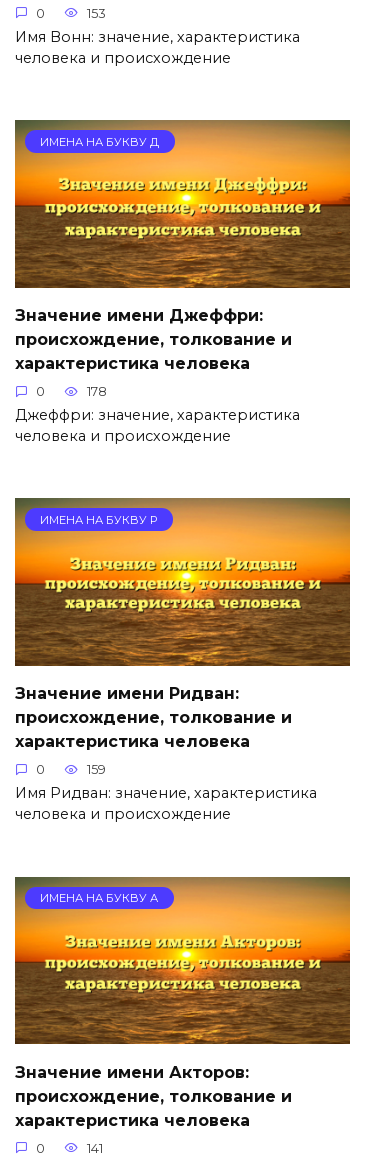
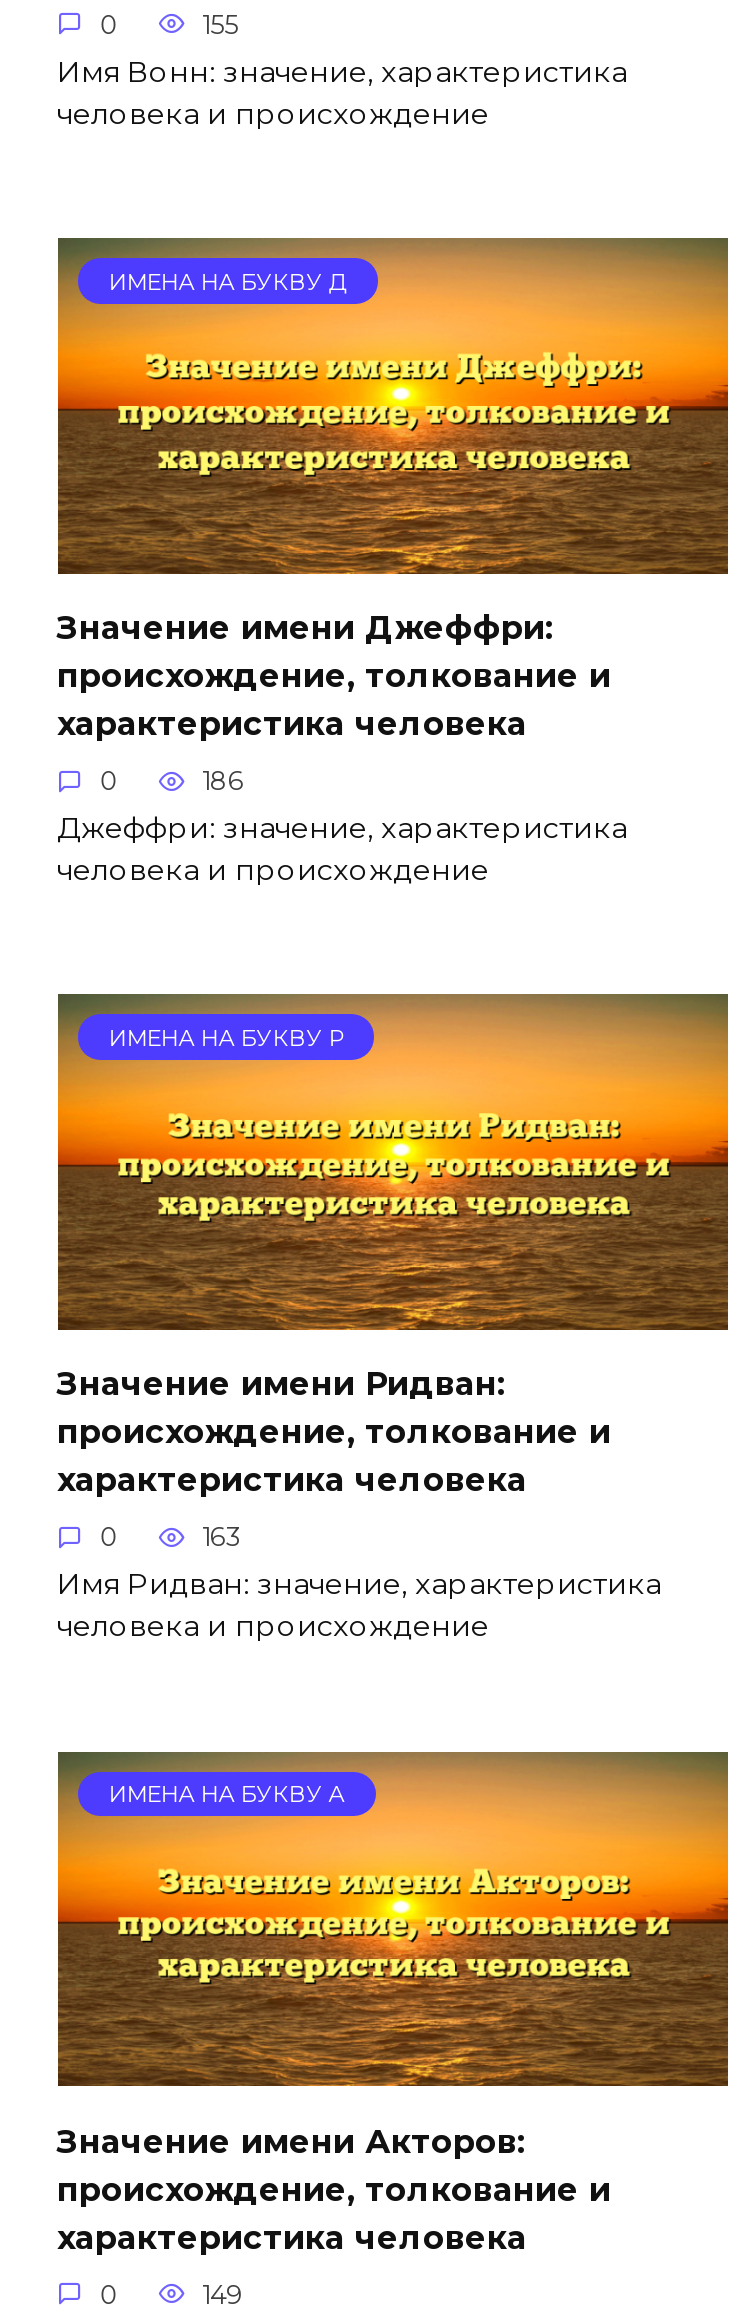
[87,6,106,21] 153 -> [202,10,238,40] 155
[87,384,107,399] 178 -> [202,766,244,796] 186
[87,762,106,777] 159 -> [202,1523,242,1553] 163
[87,1141,103,1156] 141 -> [202,2279,242,2309] 149

